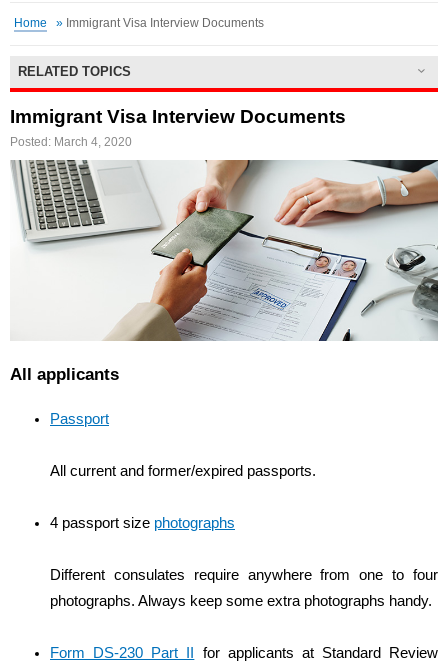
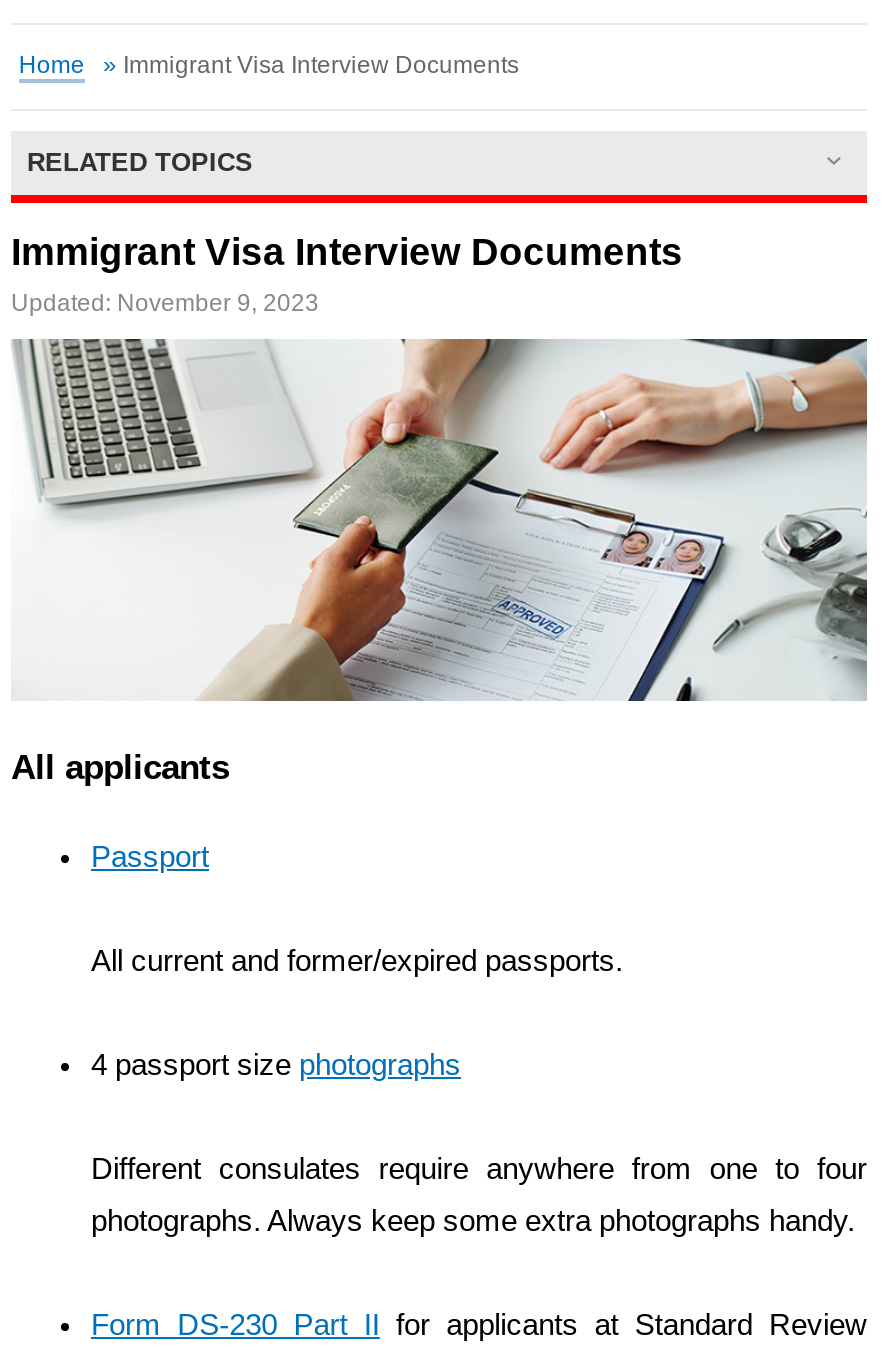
[10,135,132,149] Posted: March 4, 2020 -> [11,289,319,317] Updated: November 9, 2023

